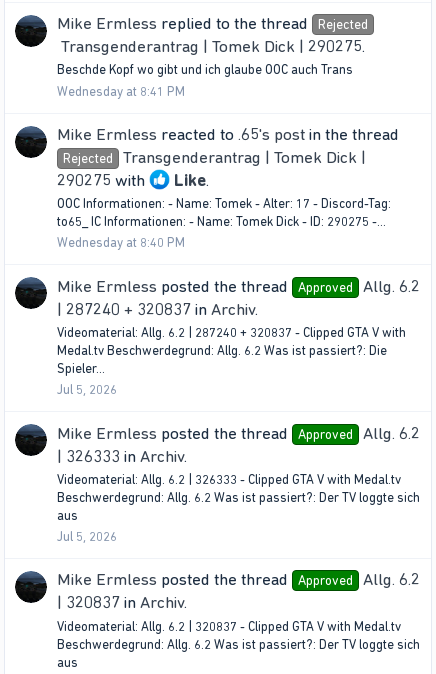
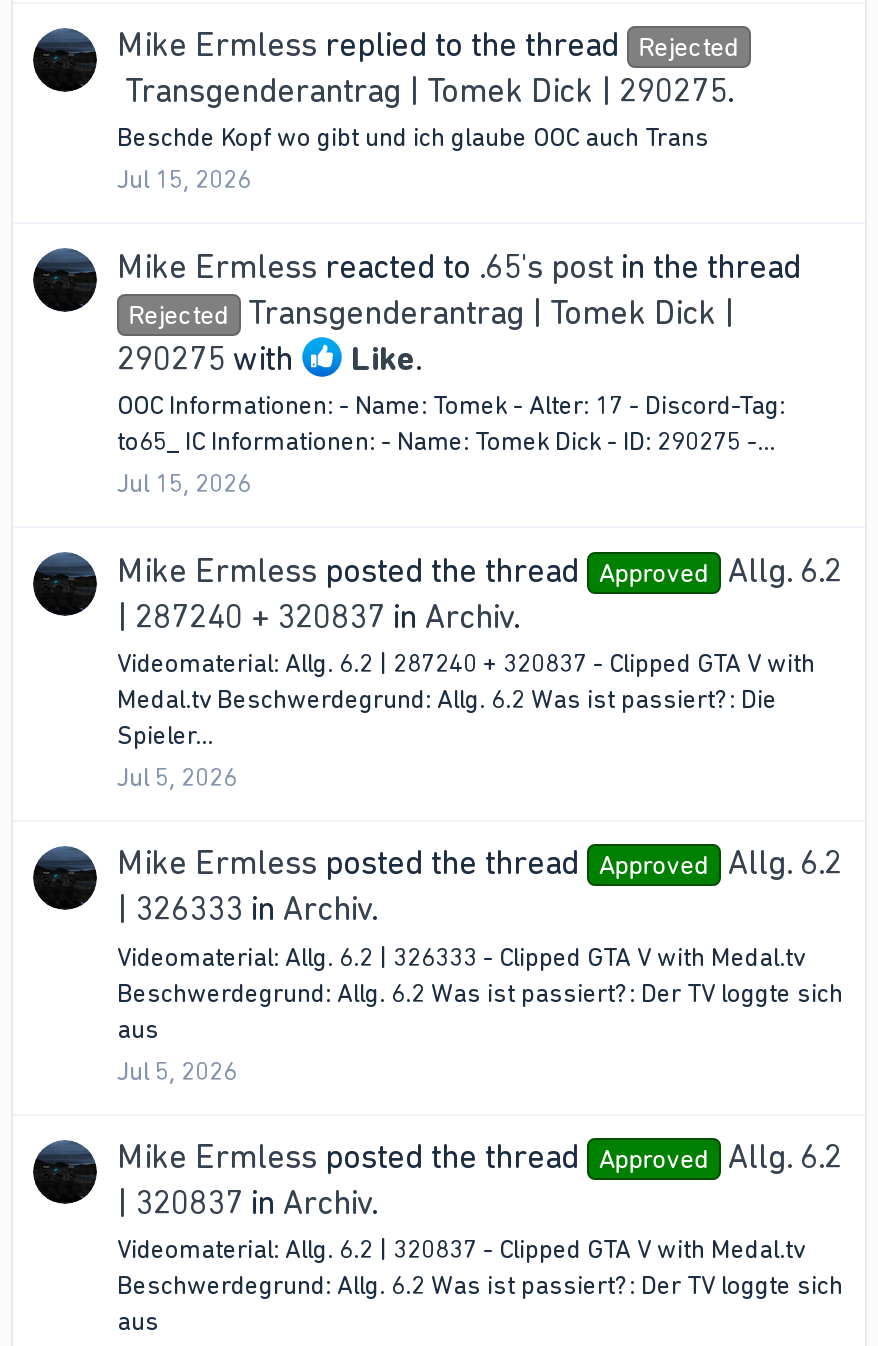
[57,84,185,99] Wednesday at 8:41 PM -> [117,165,251,195] Jul 15, 2026
[57,235,185,250] Wednesday at 8:40 PM -> [117,469,251,499] Jul 15, 2026

